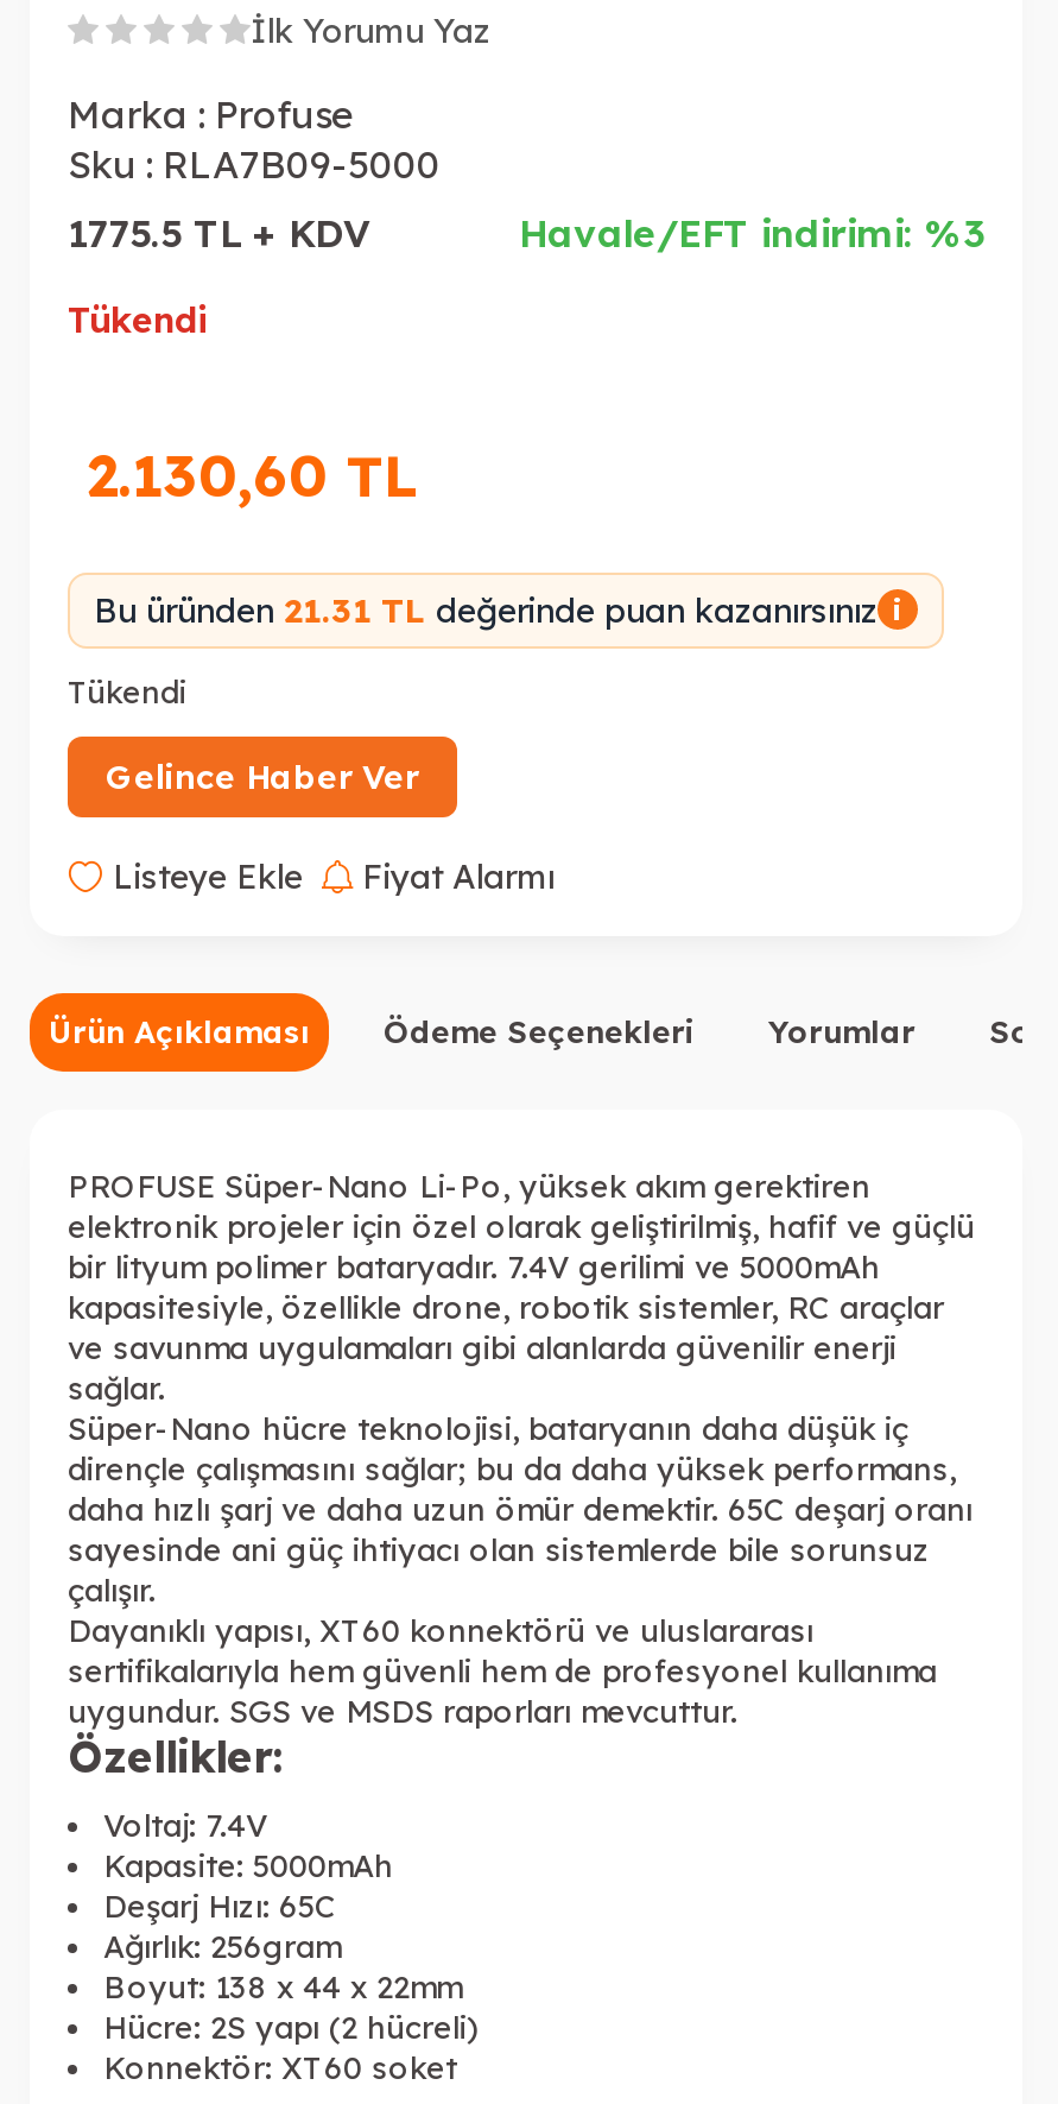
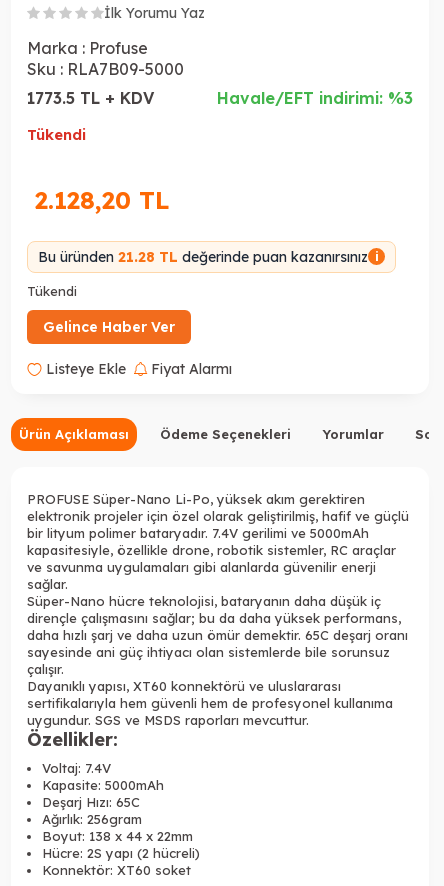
[68,209,369,256] 1775.5 TL + KDV -> [27,88,154,108] 1773.5 TL + KDV
[87,439,417,511] 2.130,60 TL -> [35,185,169,215] 2.128,20 TL
[94,589,902,632] Bu üründen 21.31 TL değerinde puan kazanırsınız i -> [38,248,378,266] Bu üründen 21.28 TL değerinde puan kazanırsınız i

